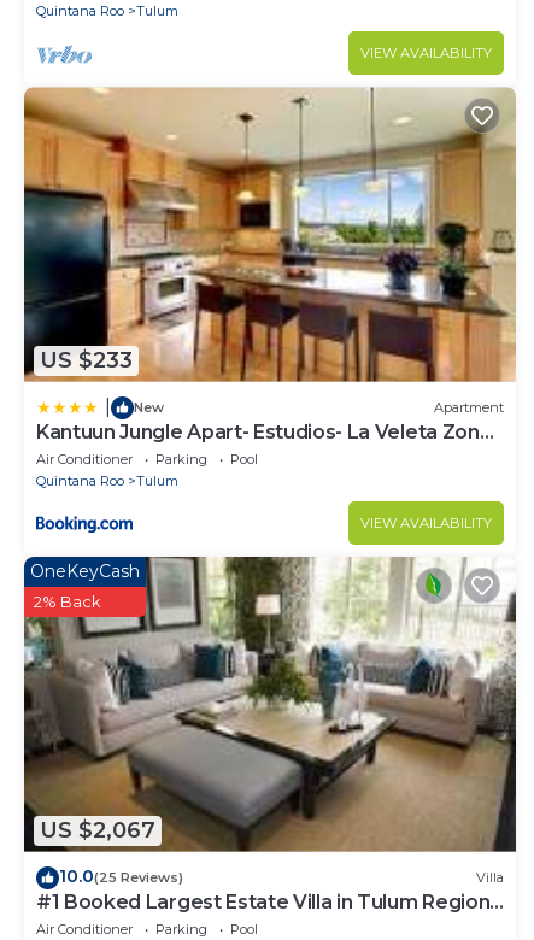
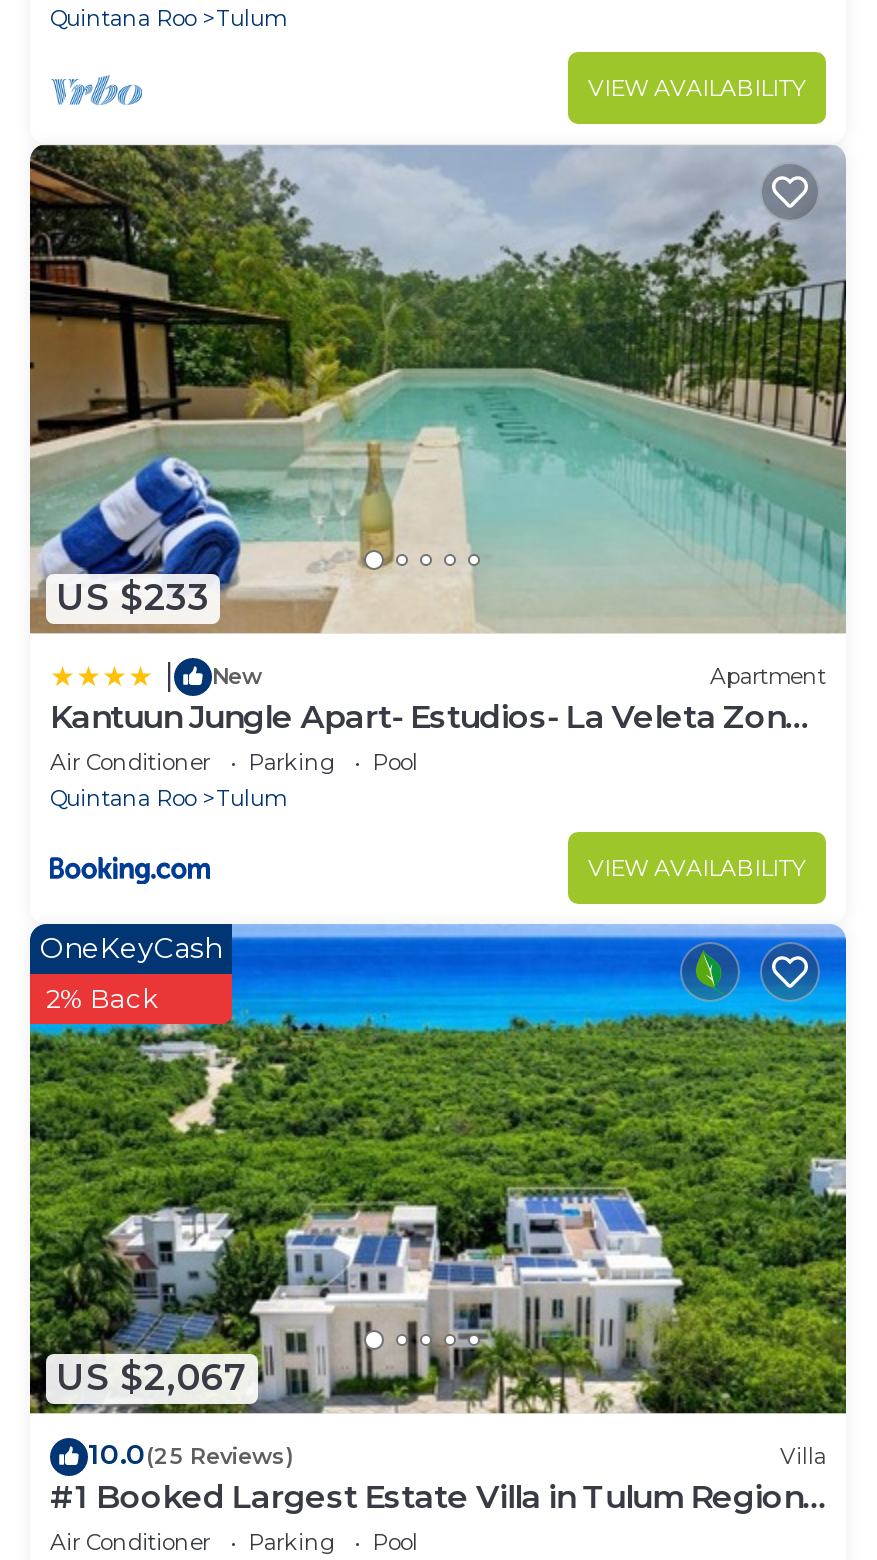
[23,87,517,382] [image] -> [28,144,848,634] [image]
[23,556,517,852] [image] -> [28,922,848,1414] [image]

